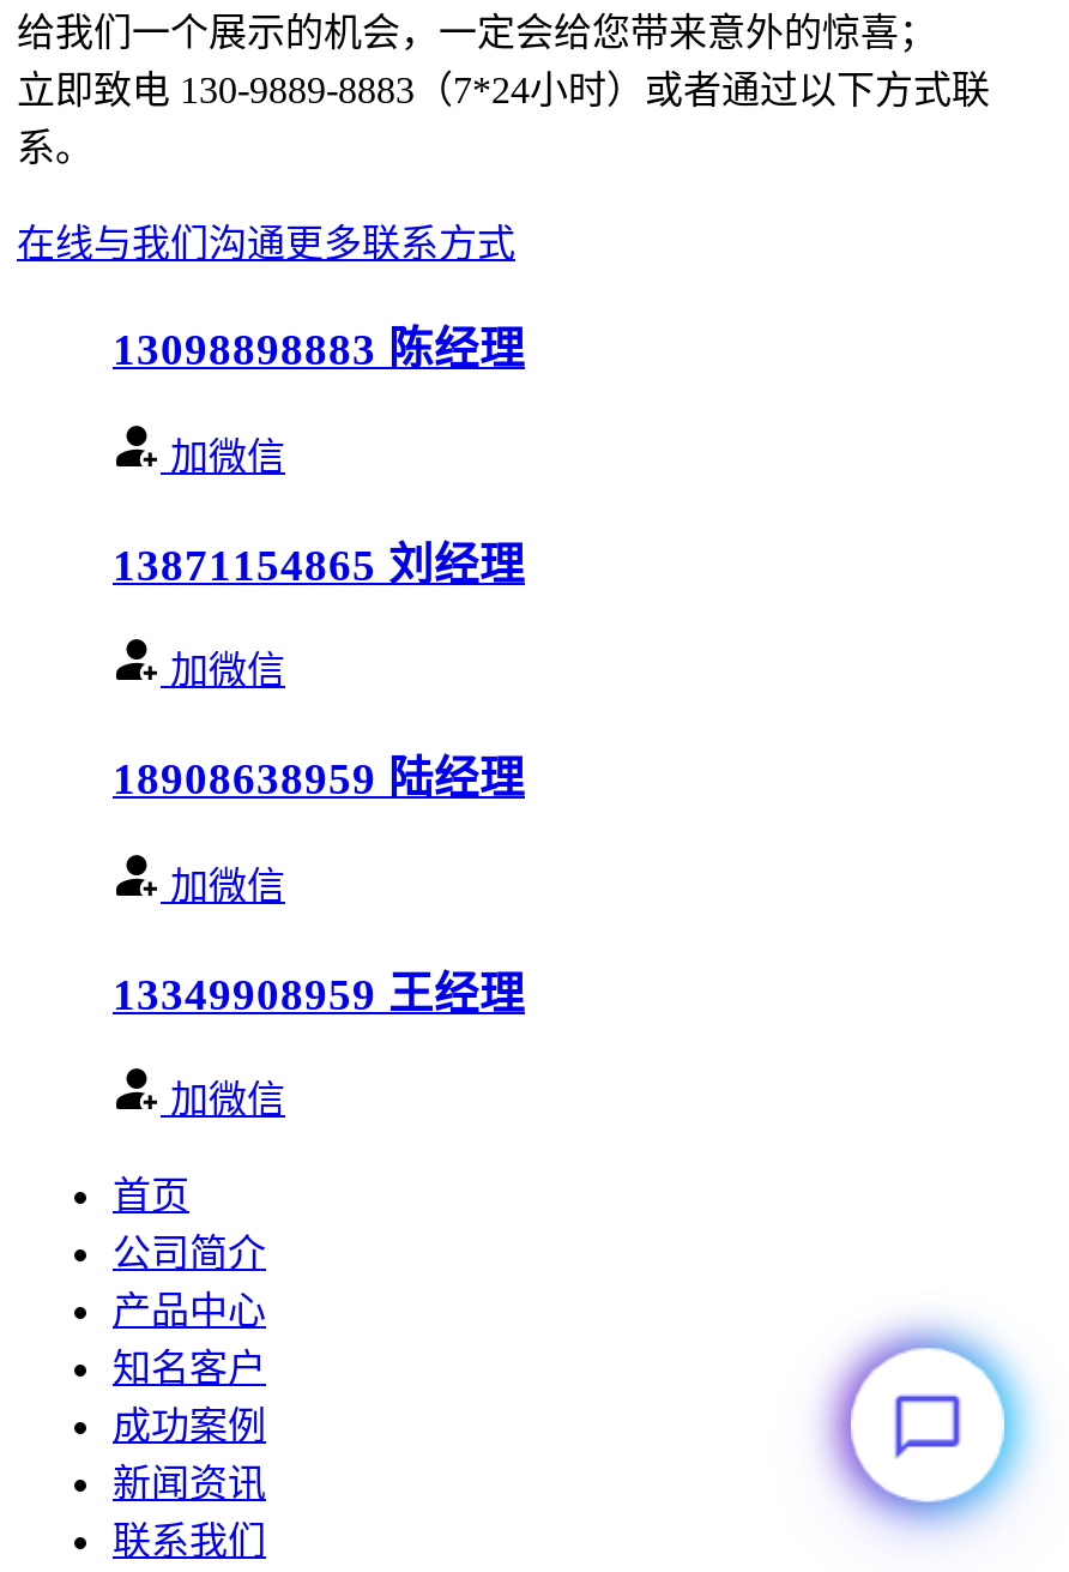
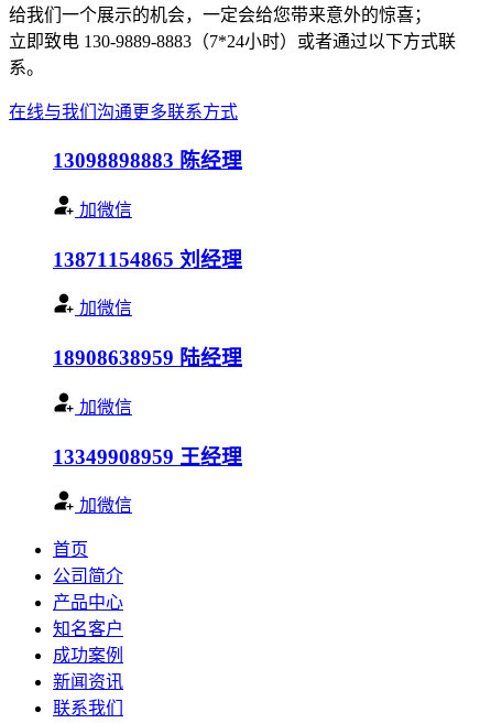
[817,1319,1040,1540] [image] -> none

